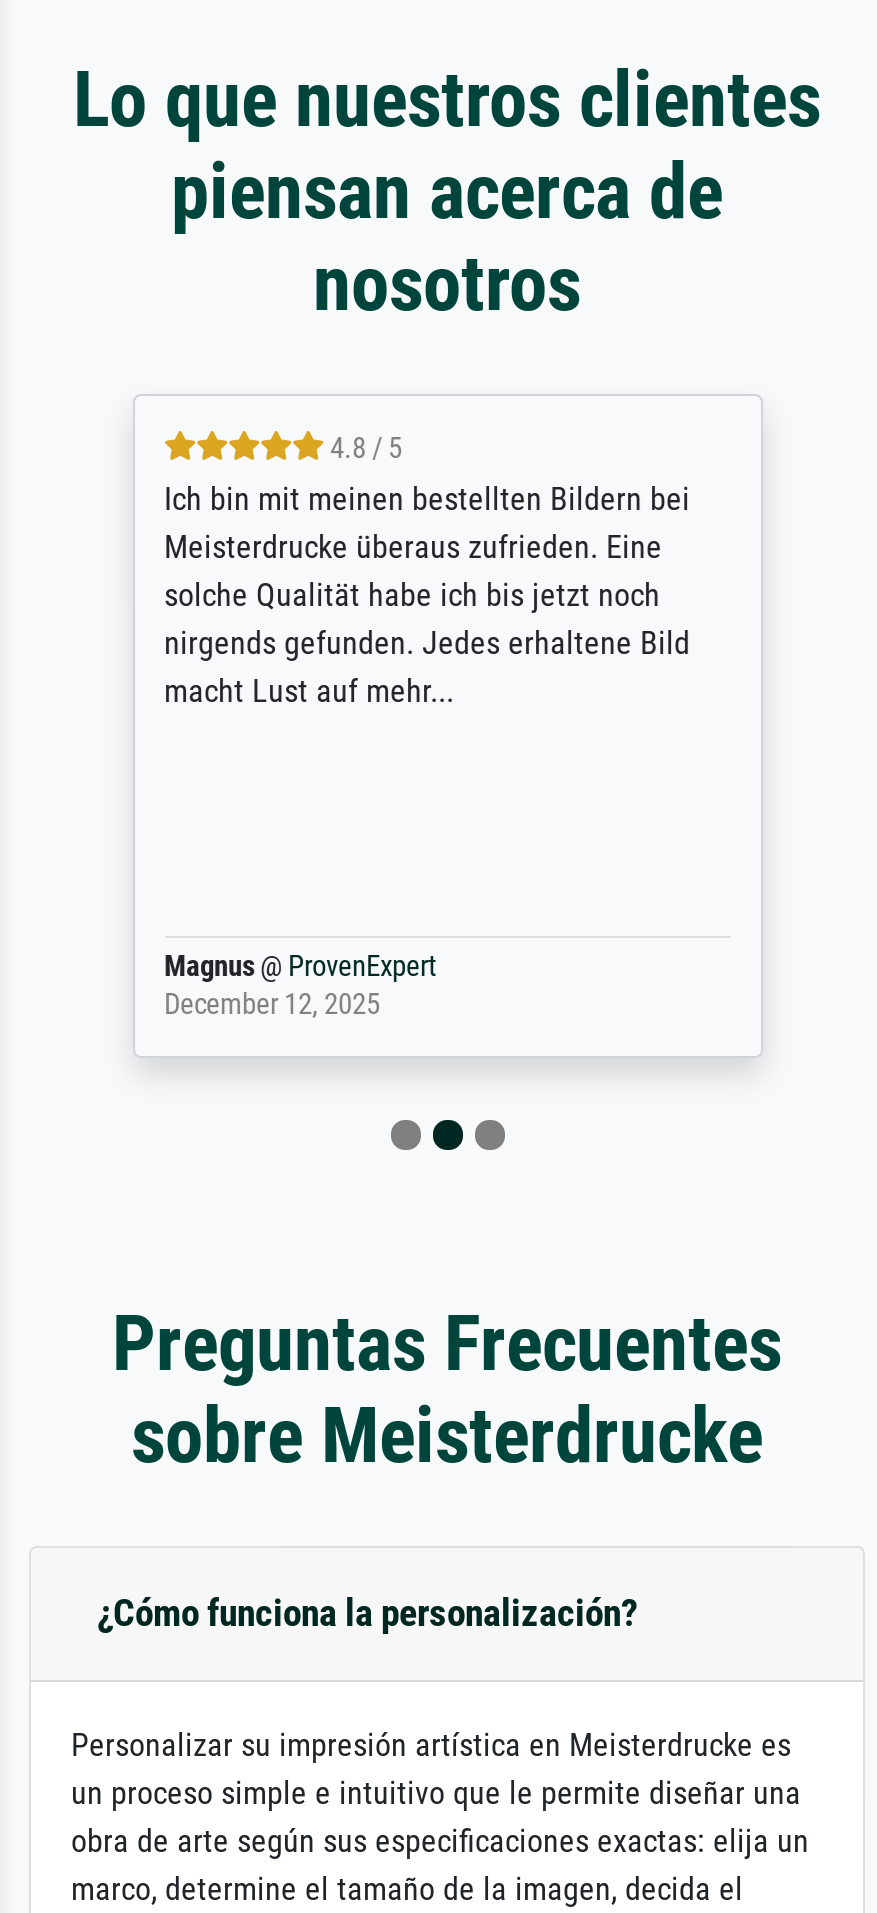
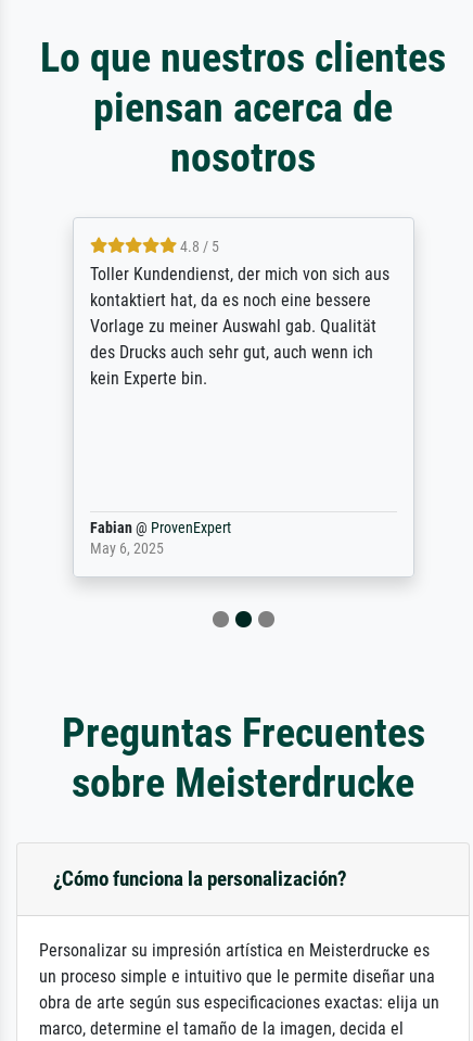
[164,480,690,710] Ich bin mit meinen bestellten Bildern bei | Meisterdrucke überaus zufrieden. Eine | solche Qualität habe ich bis jetzt noch | nirgends gefunden. Jedes erhaltene Bild | macht Lust auf mehr... -> [90,263,389,388] Toller Kundendienst, der mich von sich aus | kontaktiert hat, da es noch eine bessere | Vorlage zu meiner Auswahl gab. Qualität | des Drucks auch sehr gut, auch wenn ich | kein Experte bin.
[164,950,436,1022] Magnus @ ProvenExpert | December 12, 2025 -> [90,518,231,557] Fabian @ ProvenExpert | May 6, 2025

